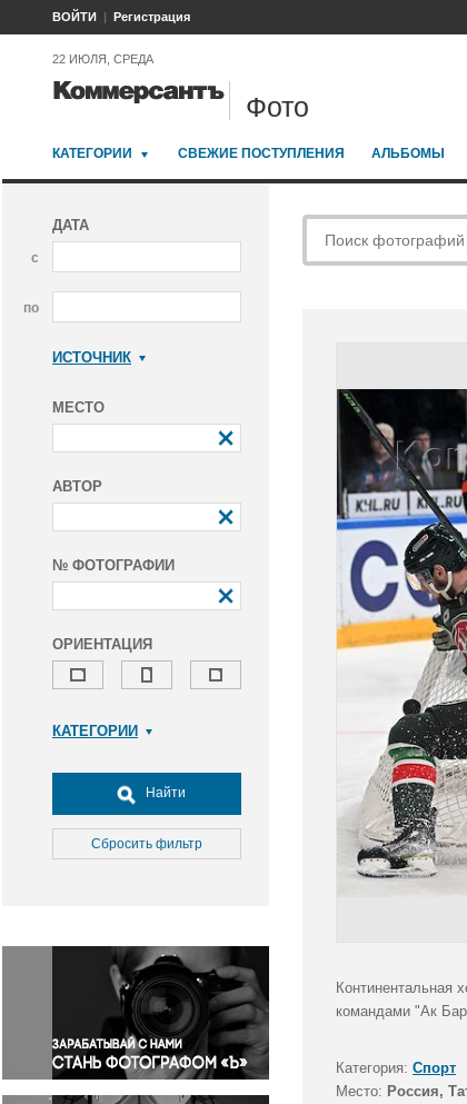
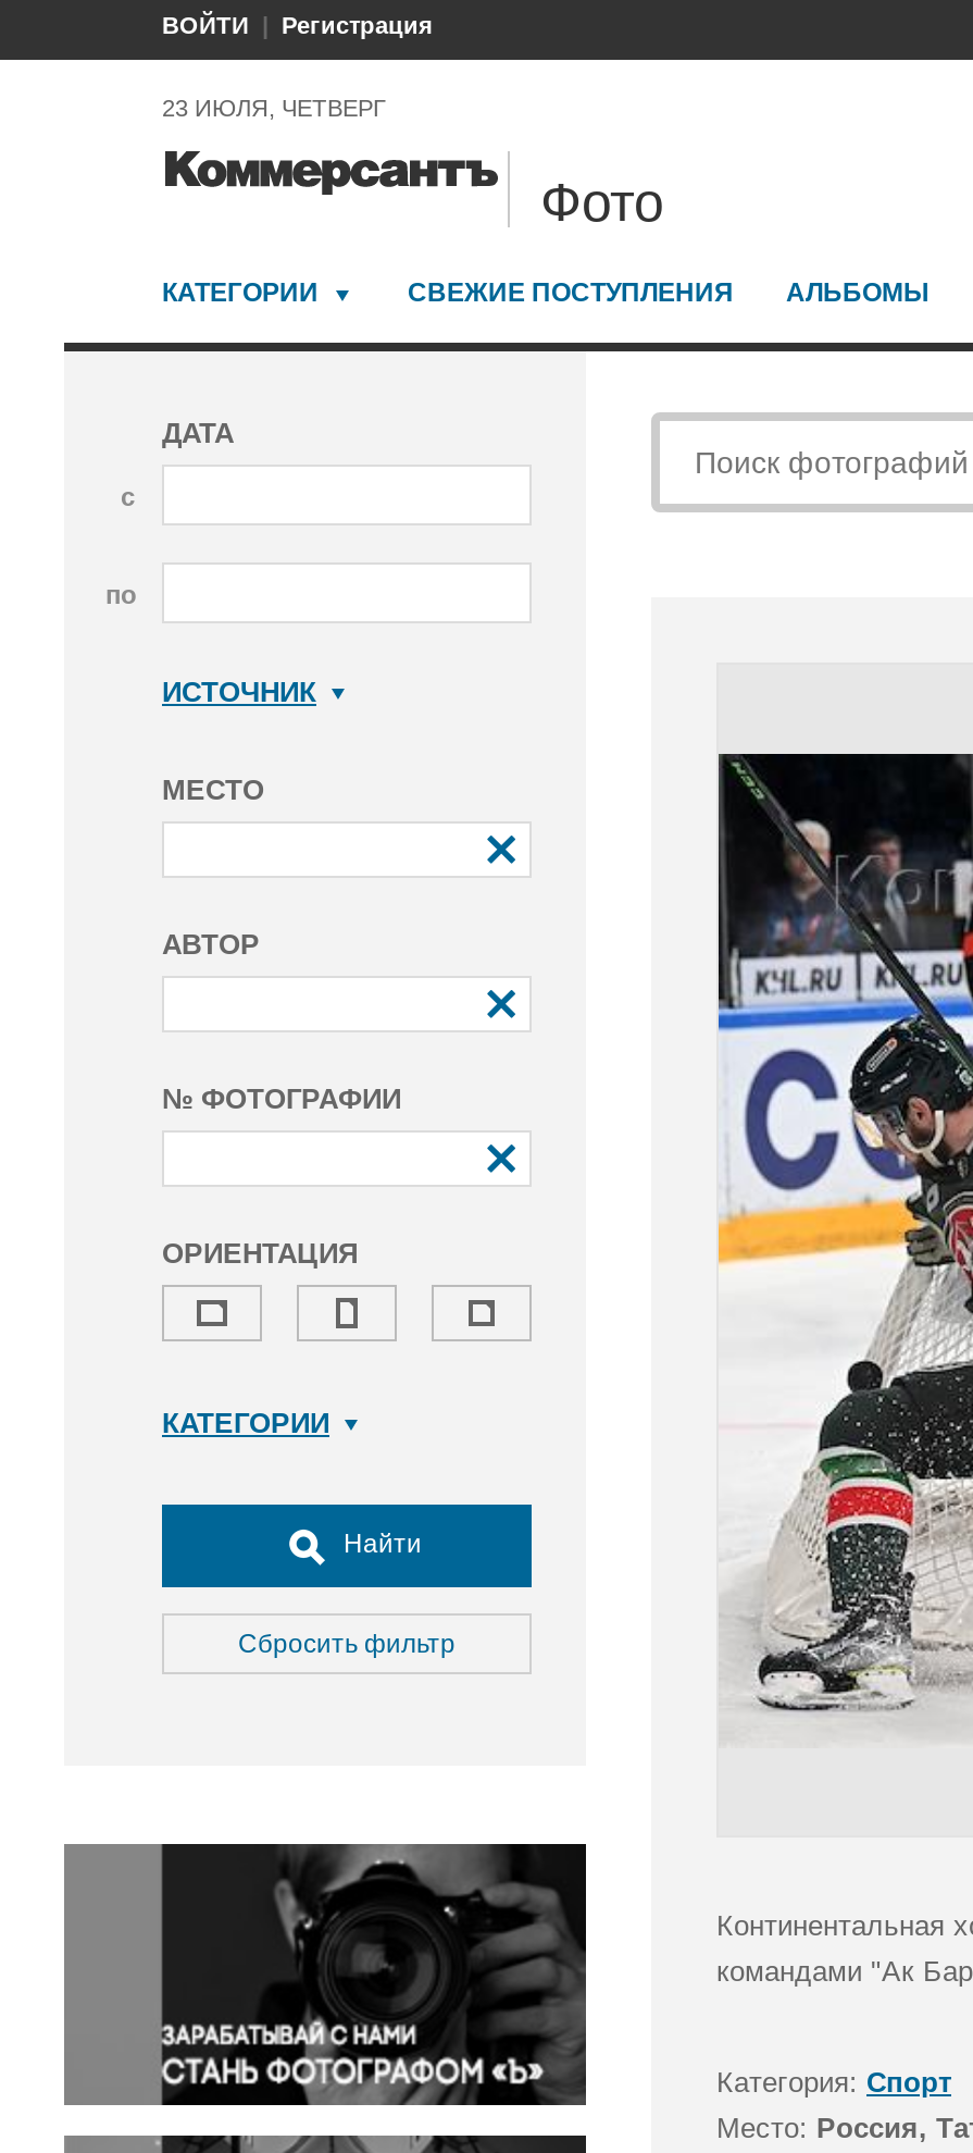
[52,52,153,66] 22 ИЮЛЯ, СРЕДА -> [162,95,386,121] 23 ИЮЛЯ, ЧЕТВЕРГ

